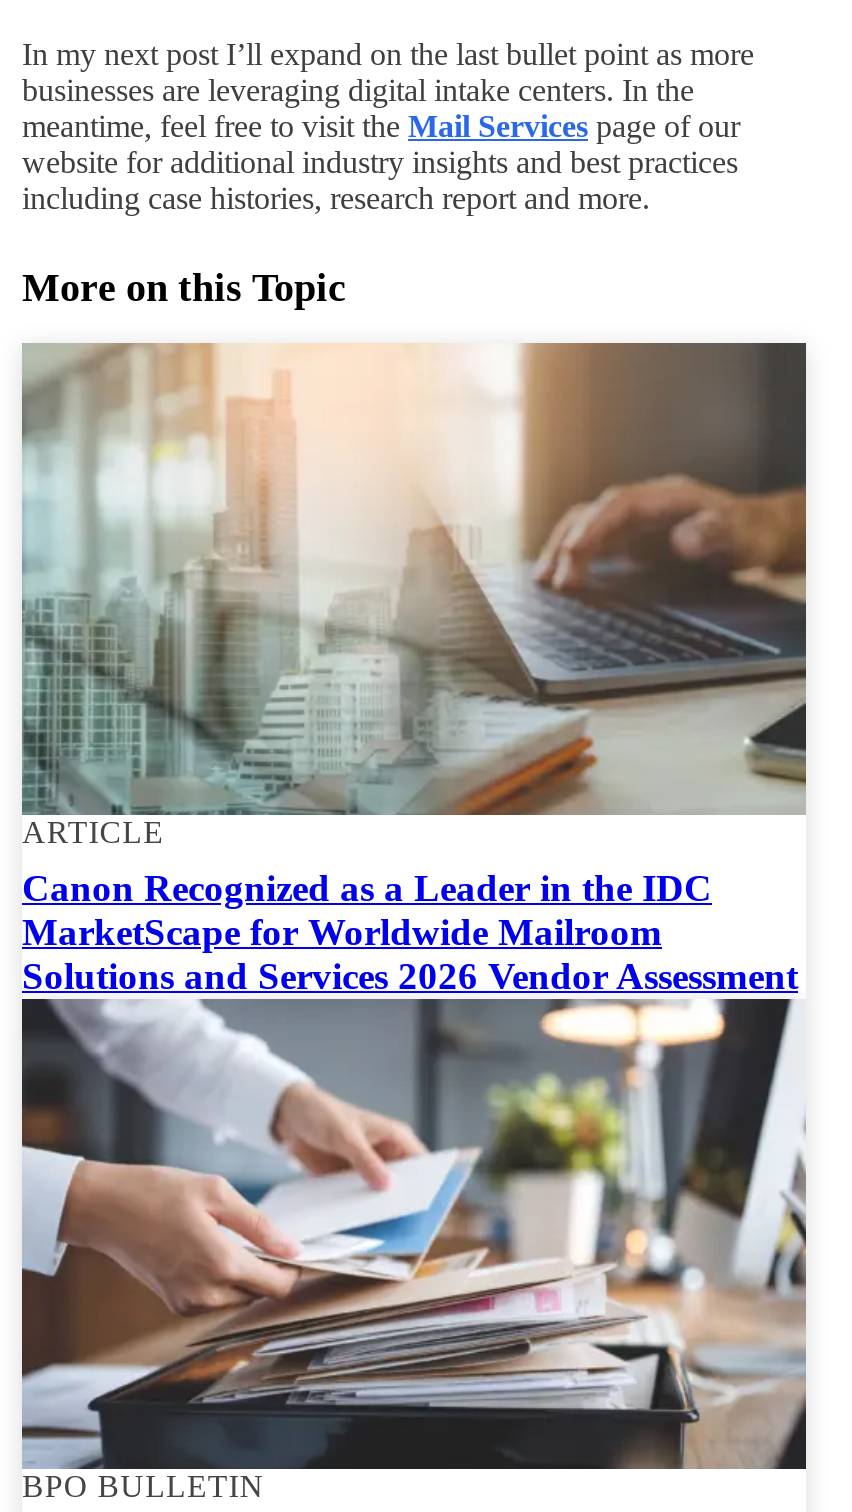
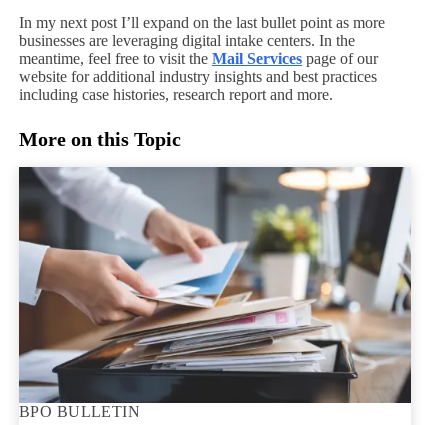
[20,341,808,996] [image] | ARTICLE | Canon Recognized as a Leader in the IDC | MarketScape for Worldwide Mailroom | Solutions and Services 2026 Vendor Assessment -> none

